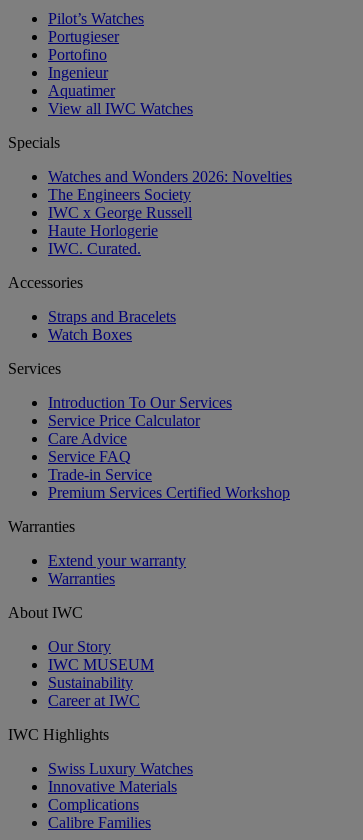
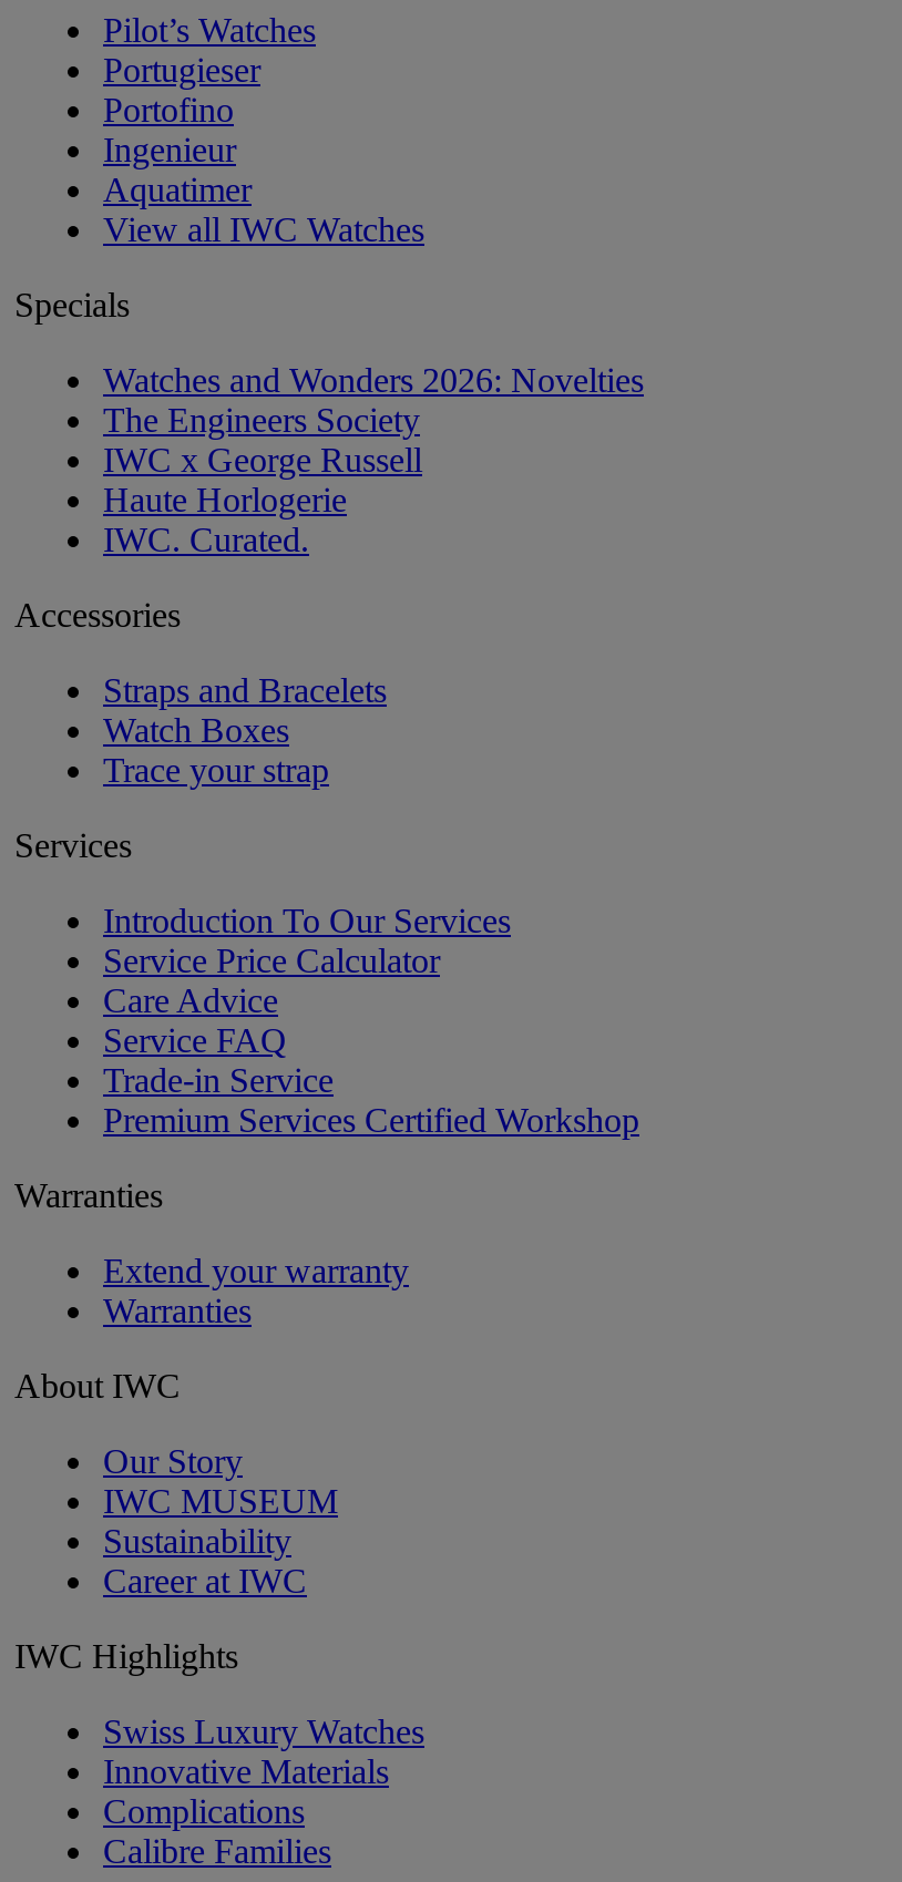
none -> [103,752,329,790] Trace your strap

